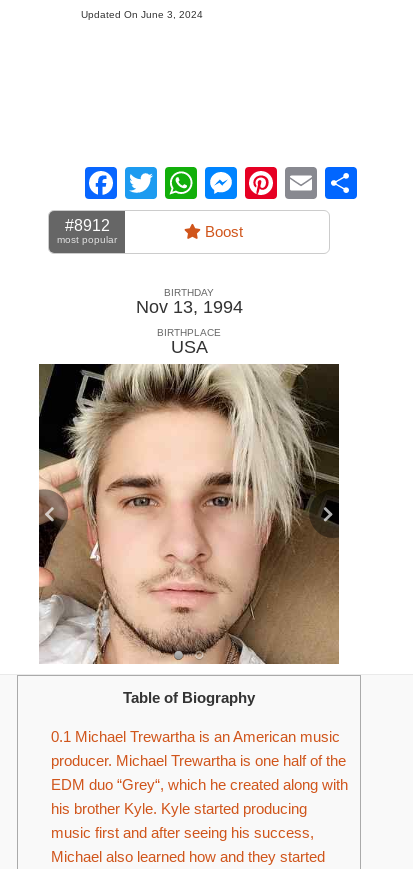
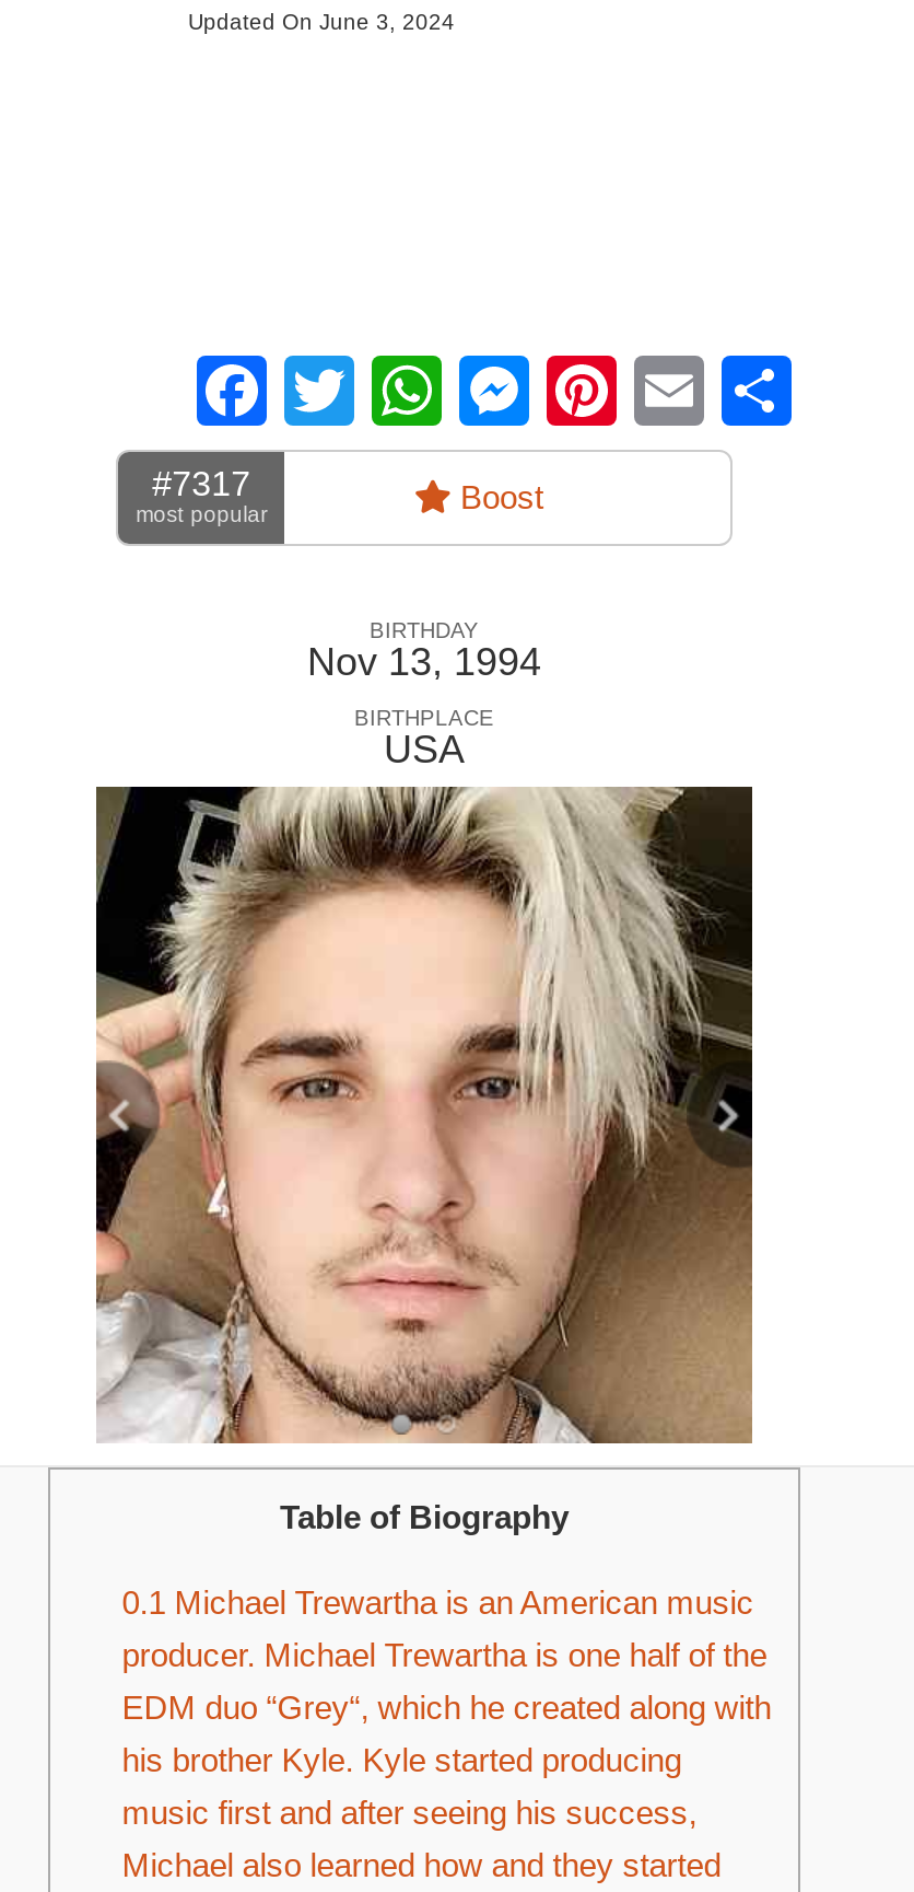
[65,217,110,234] #8912 -> [152,465,251,502] #7317

